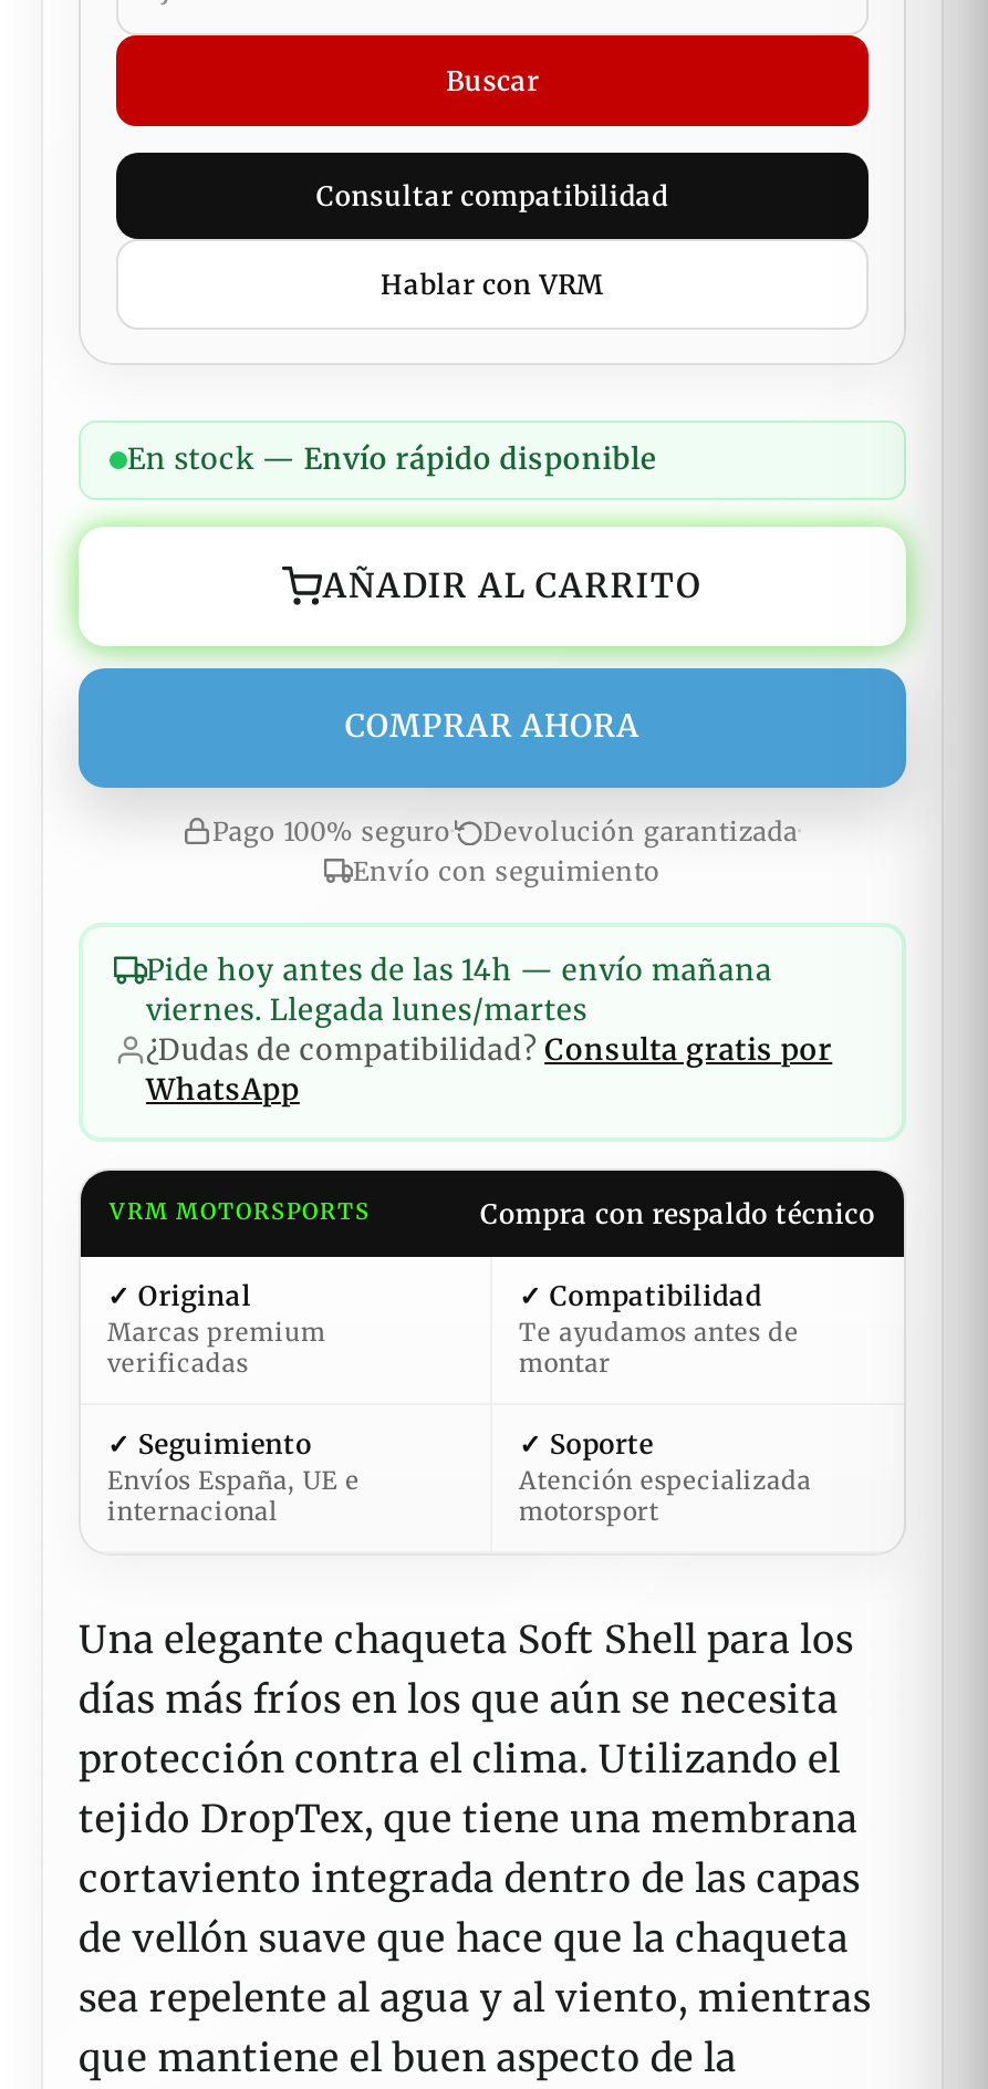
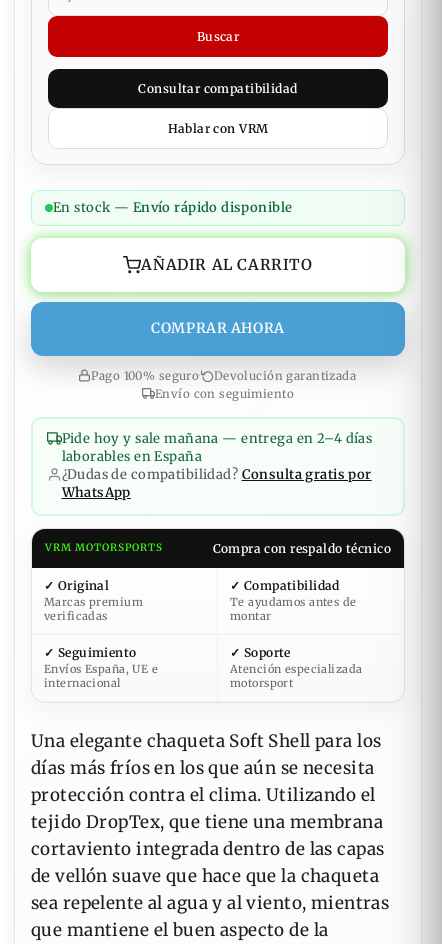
[146,952,772,1029] Pide hoy antes de las 14h — envío mañana | viernes. Llegada lunes/martes -> [61,430,372,465] Pide hoy y sale mañana — entrega en 2–4 días | laborables en España

